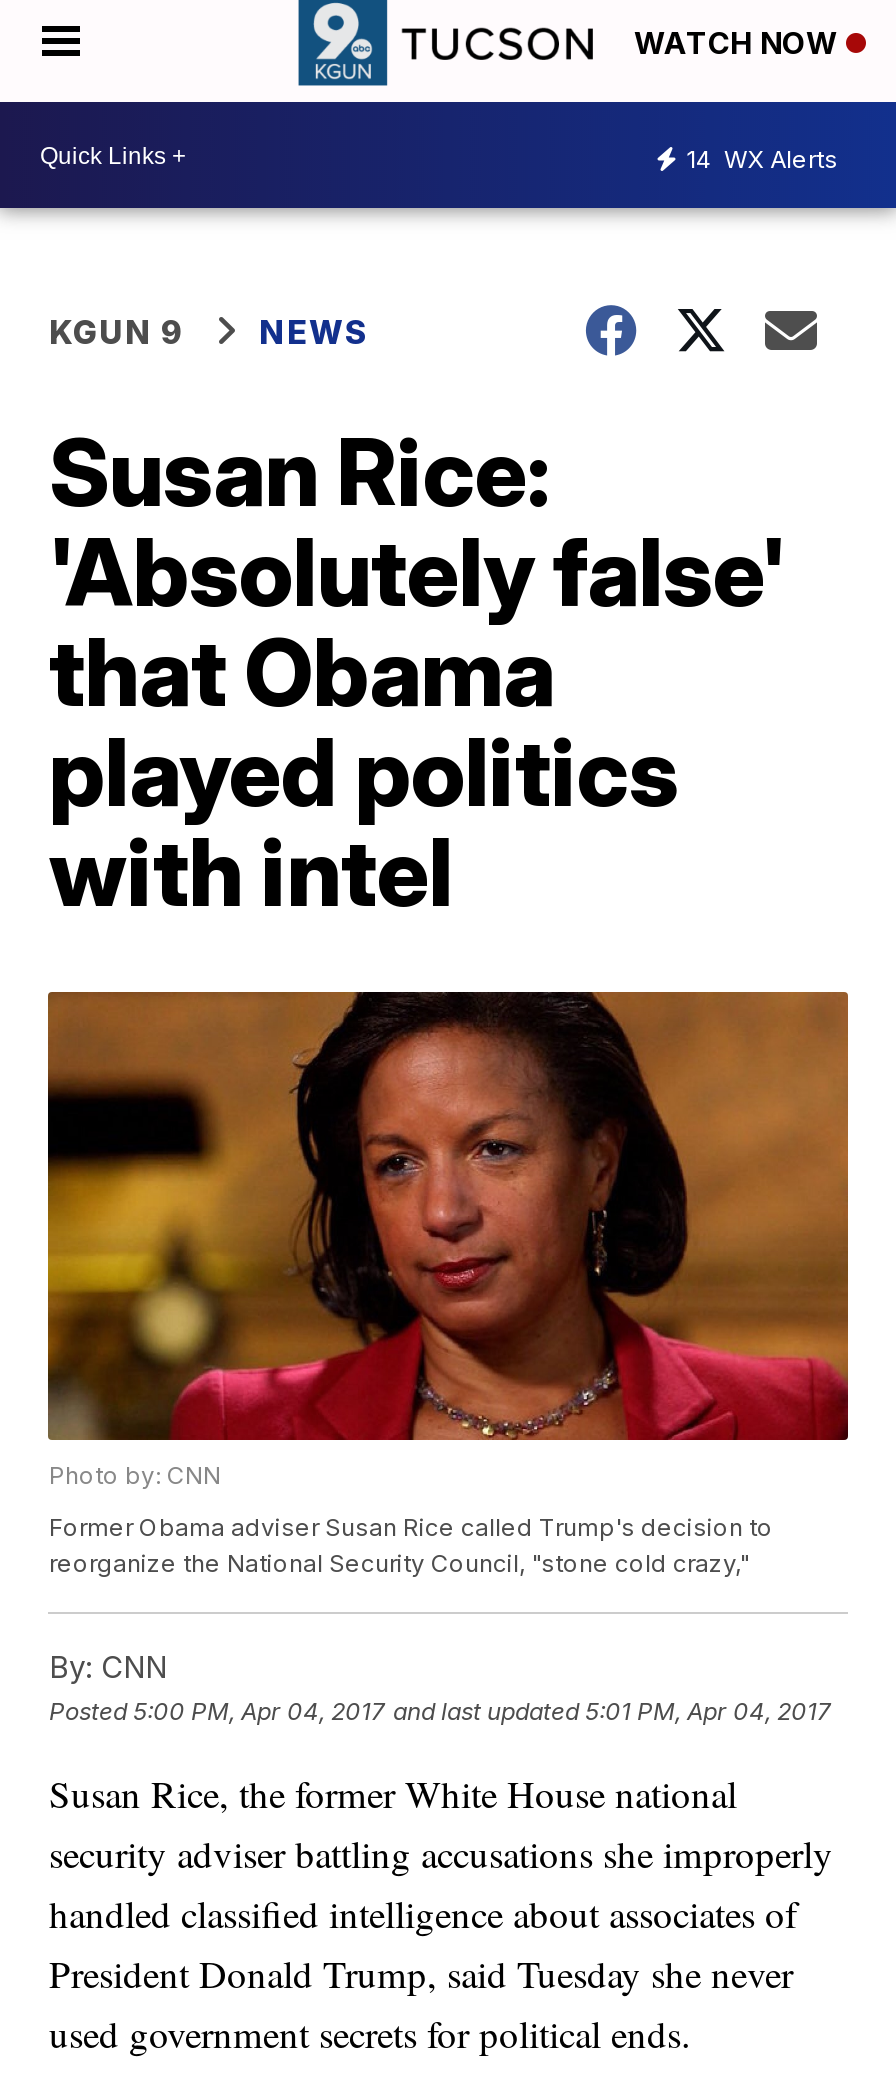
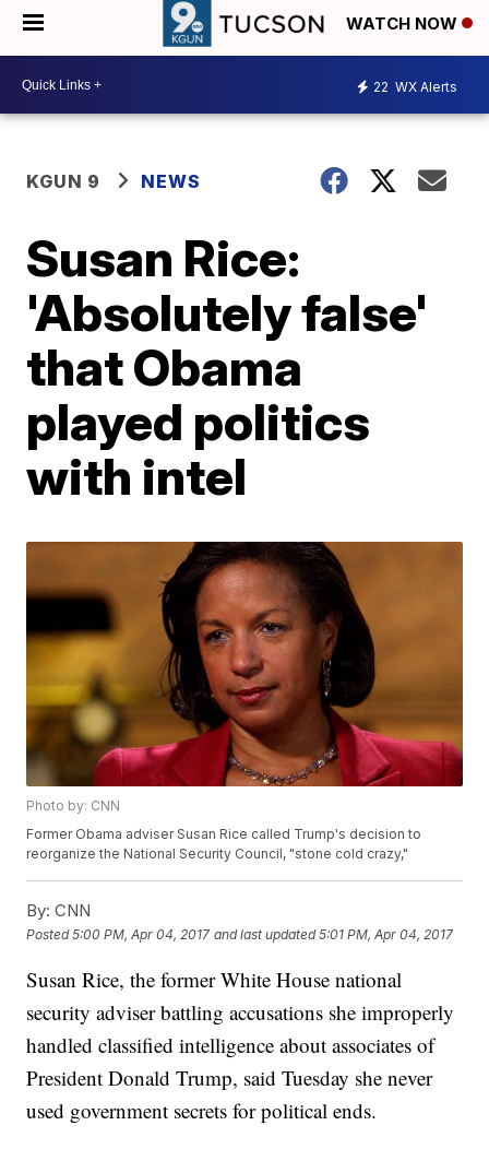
[686,143,838,173] 14 WX Alerts -> [373,78,457,94] 22 WX Alerts

